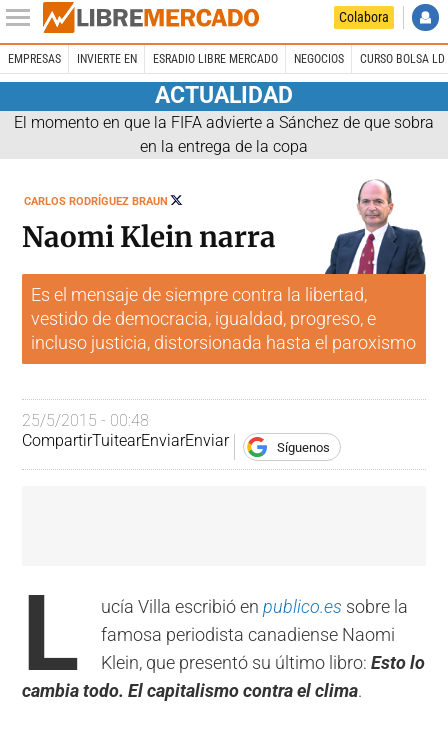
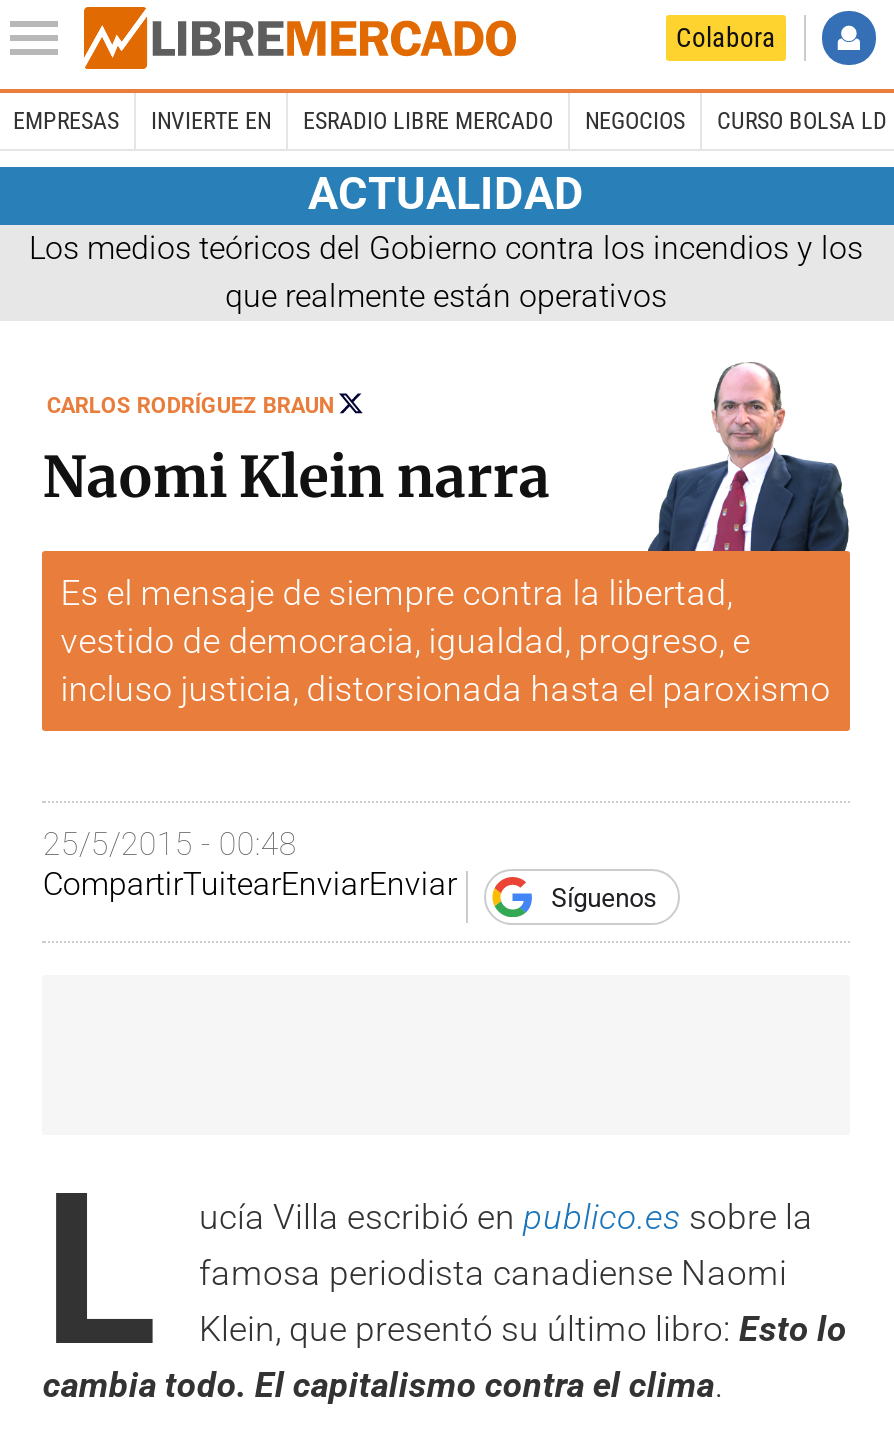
[14,113,434,156] El momento en que la FIFA advierte a Sánchez de que sobra | en la entrega de la copa -> [29,228,863,314] Los medios teóricos del Gobierno contra los incendios y los | que realmente están operativos

